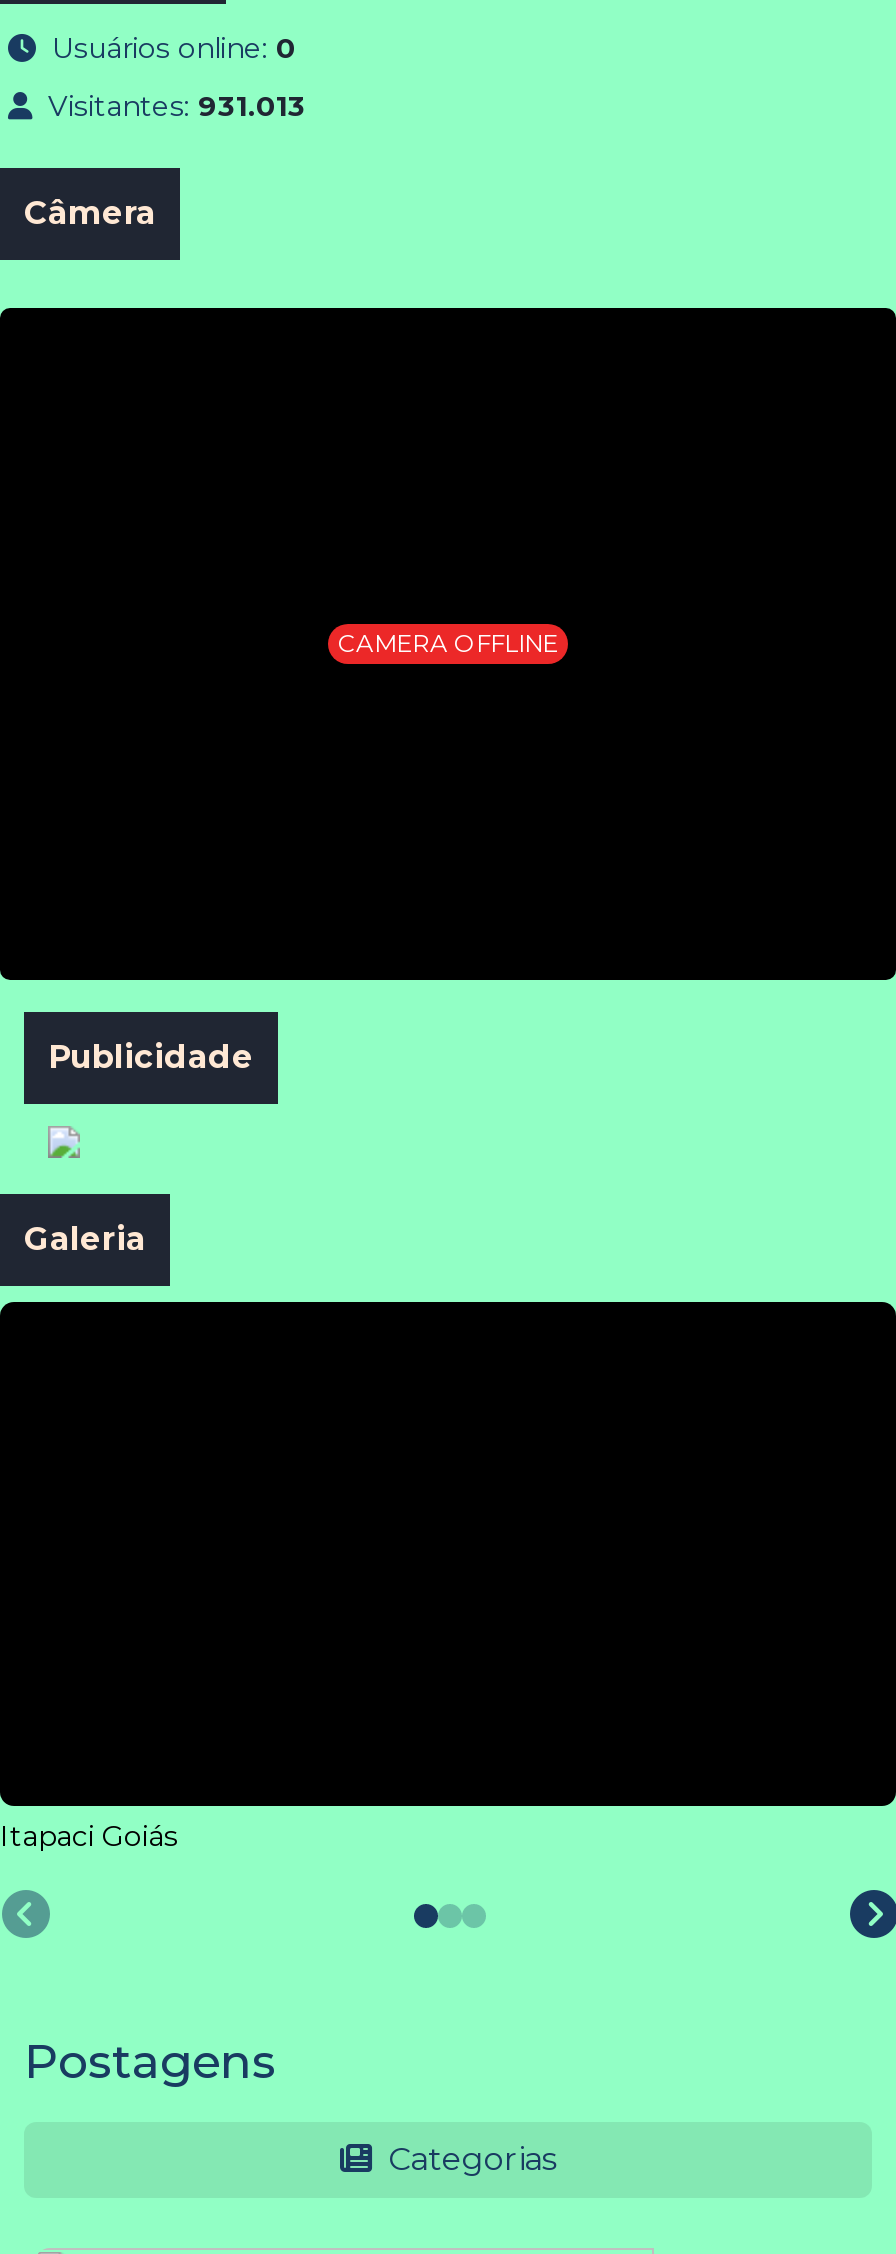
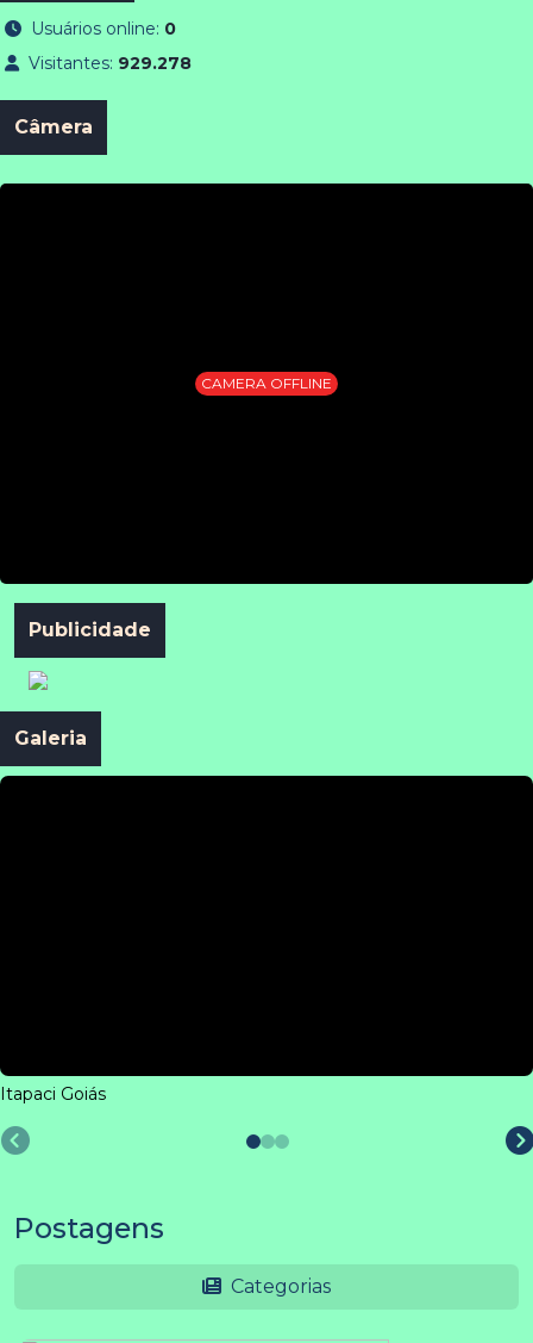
[40,88,306,124] Visitantes: 931.013 -> [24,53,192,74] Visitantes: 929.278

